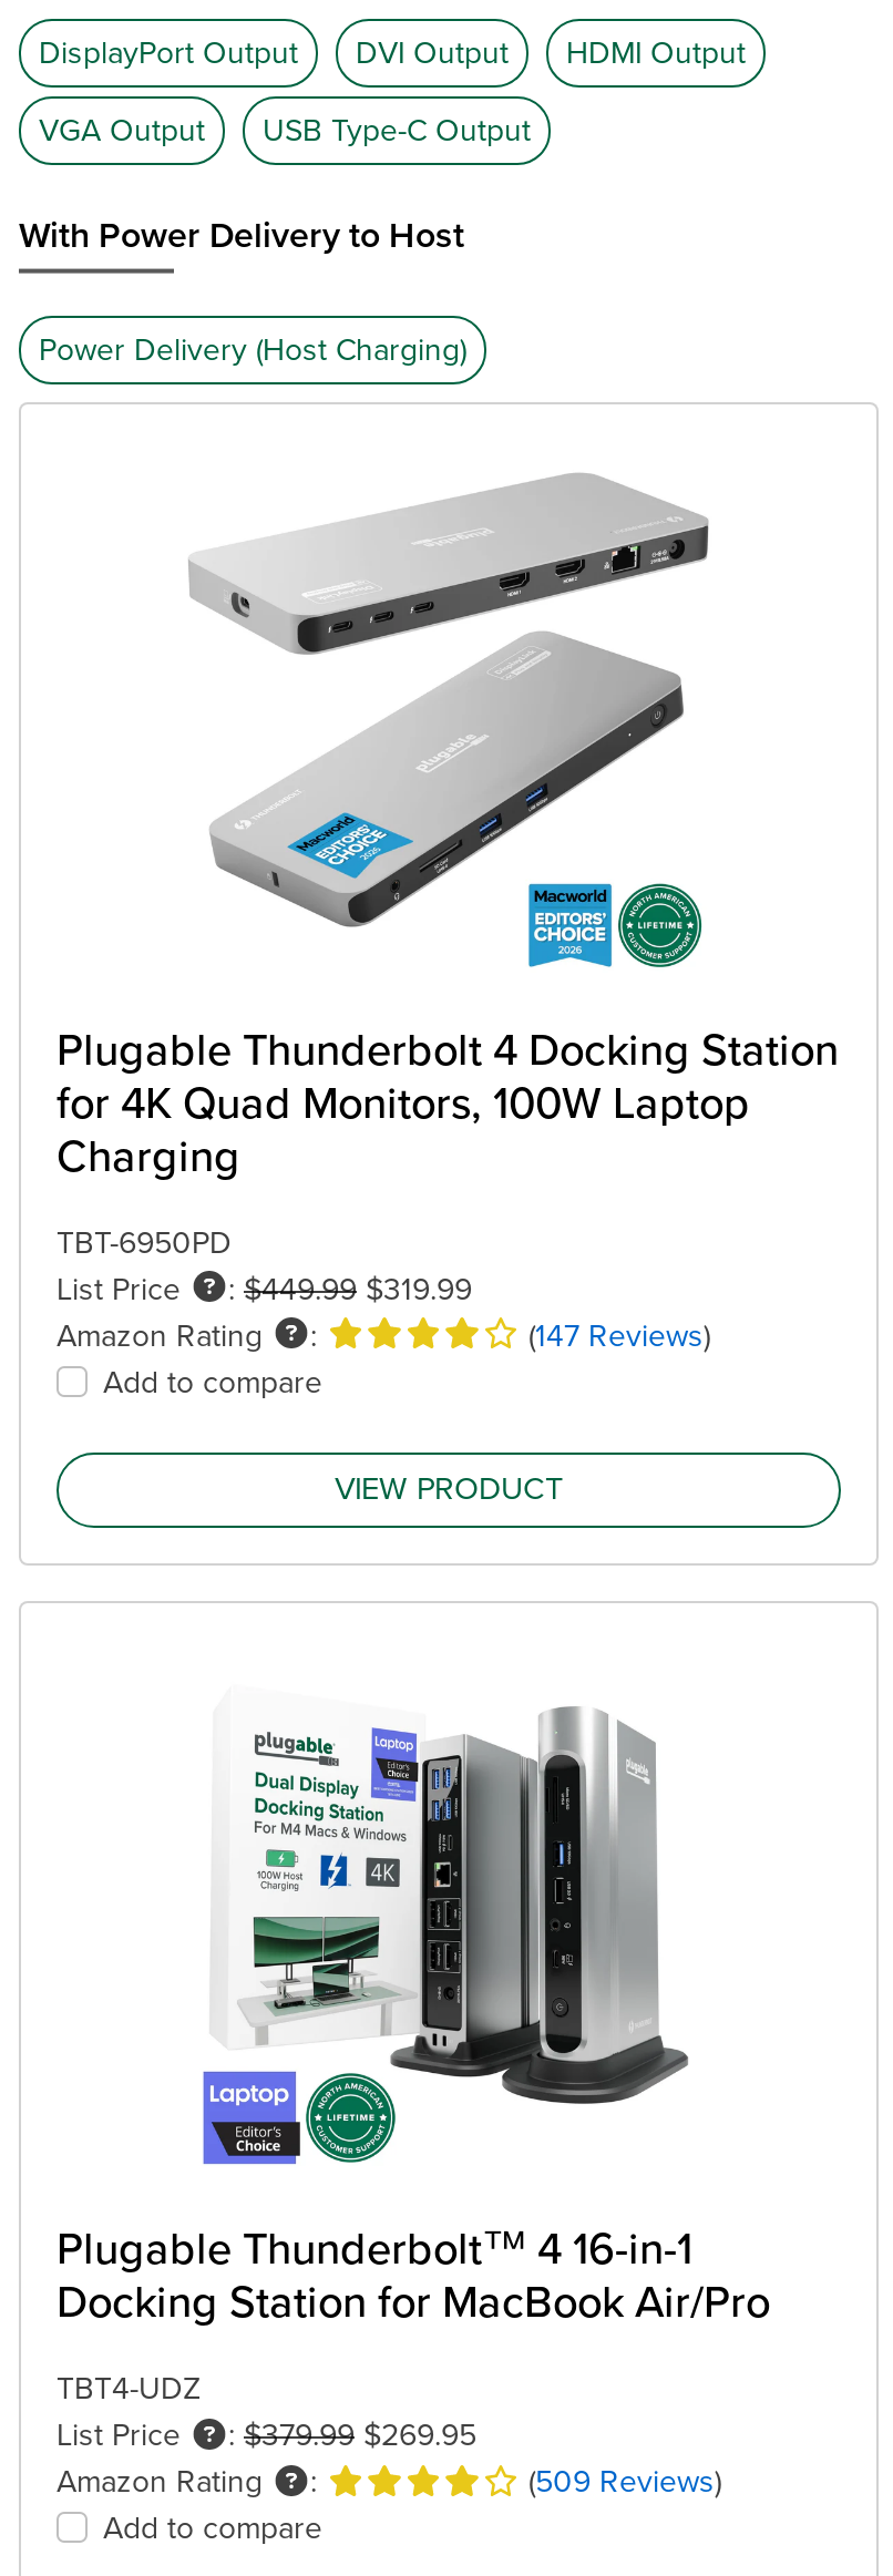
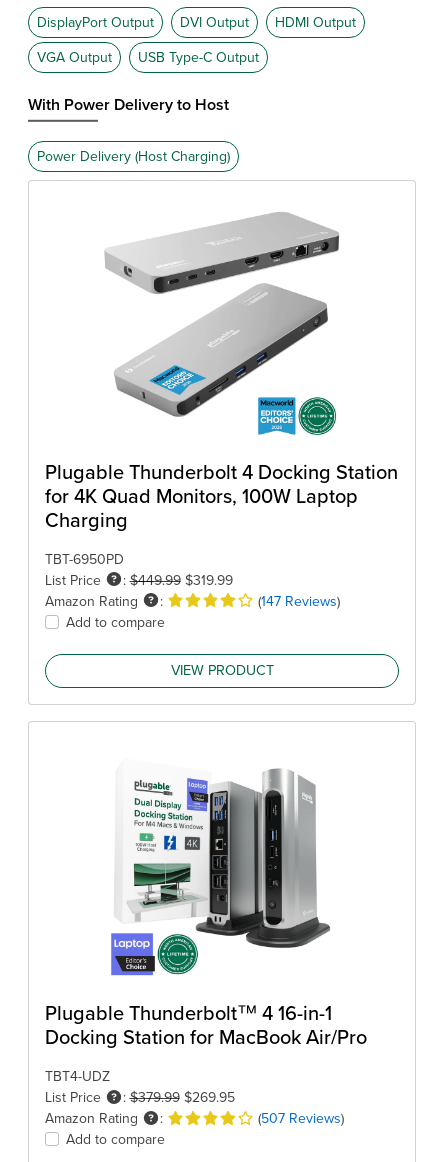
[520,2463,721,2500] (509 Reviews) -> [254,1110,344,1127] (507 Reviews)

